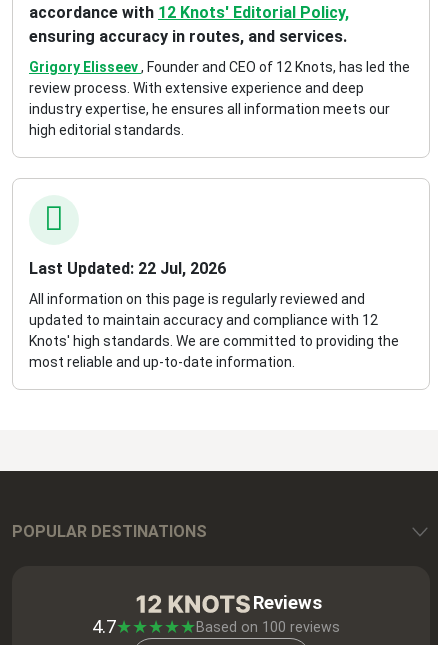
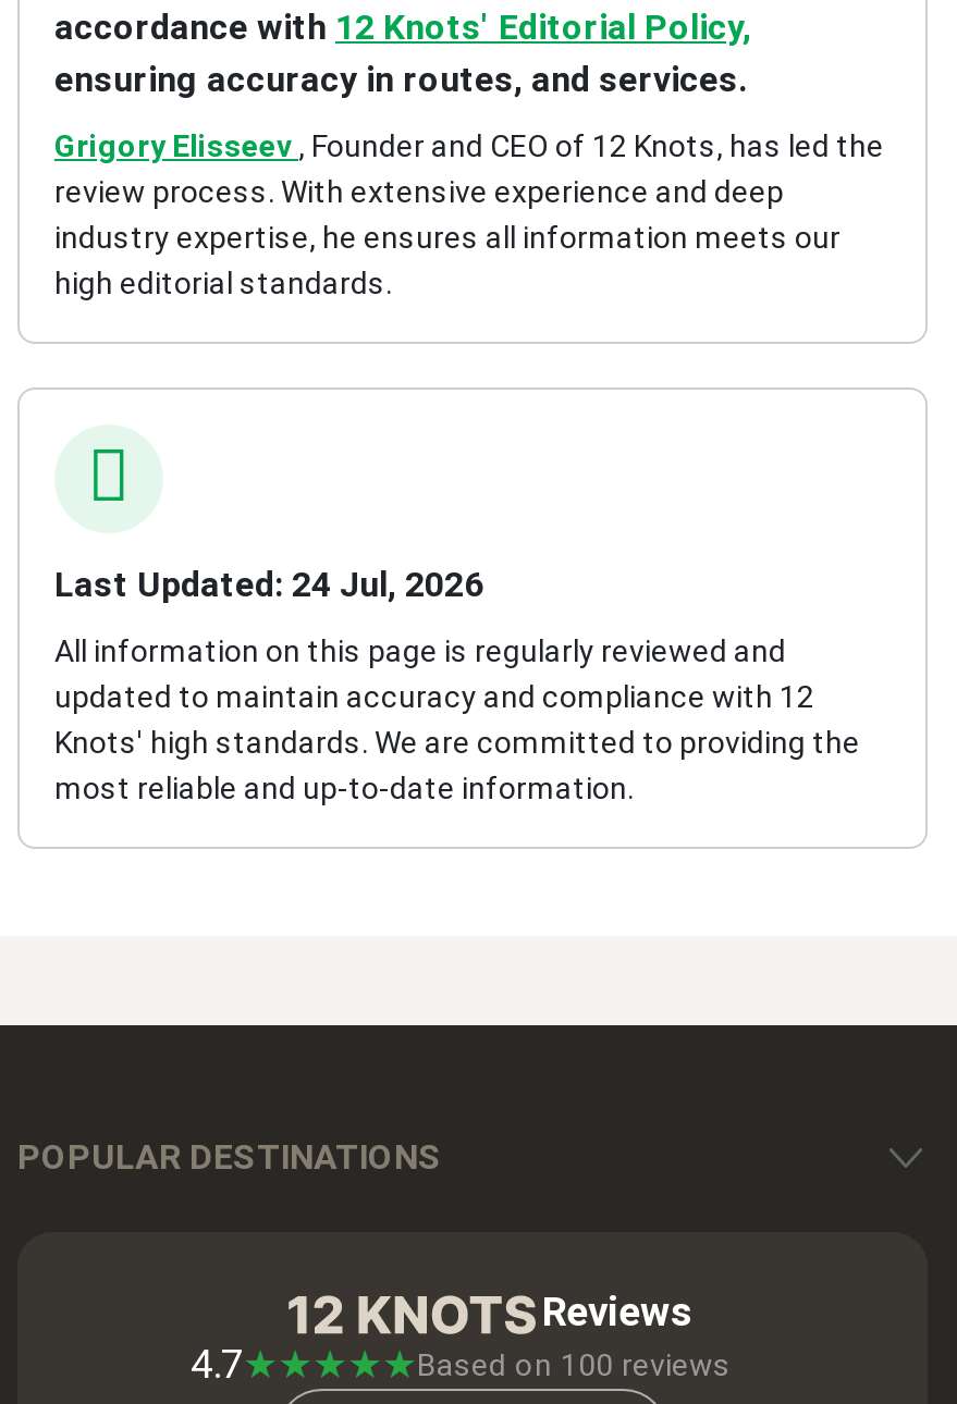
[29,259,226,278] Last Updated: 22 Jul, 2026 -> [54,563,483,605] Last Updated: 24 Jul, 2026

